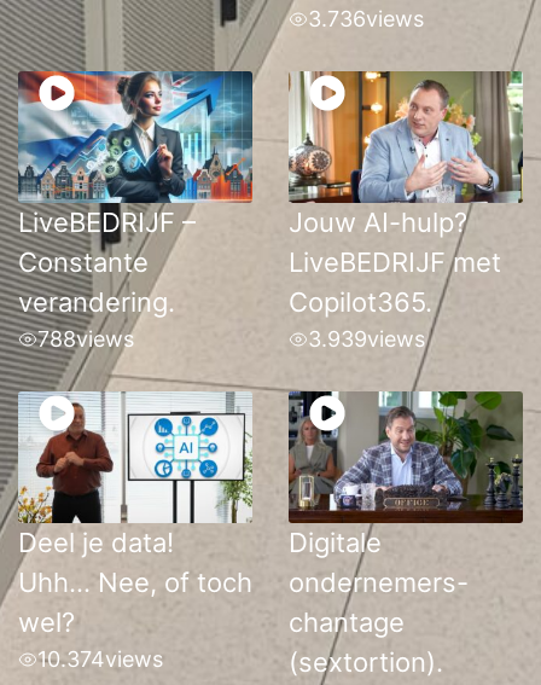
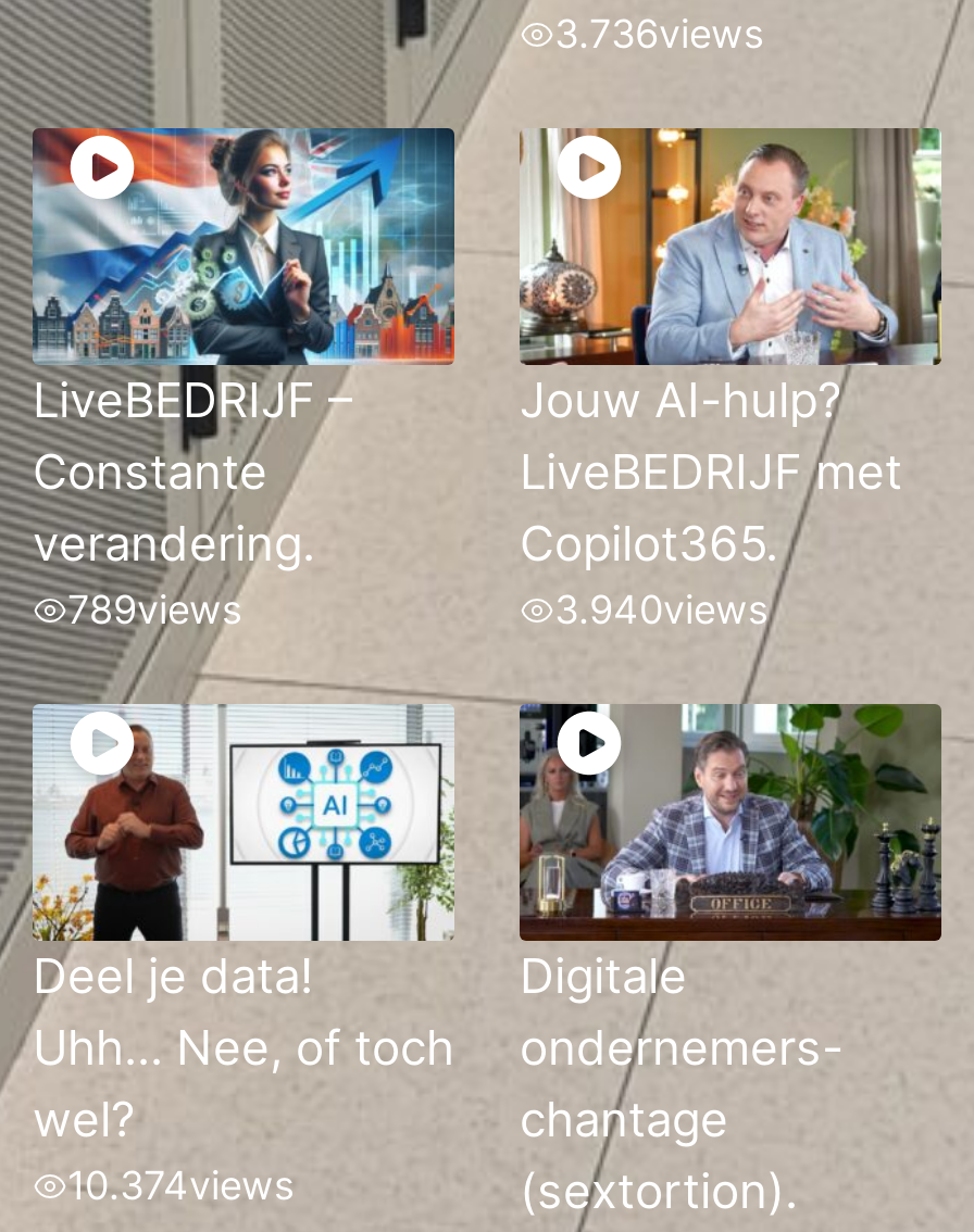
[37,326,134,352] 788views -> [67,587,241,633] 789views
[308,326,425,352] 3.939views -> [554,587,767,633] 3.940views

